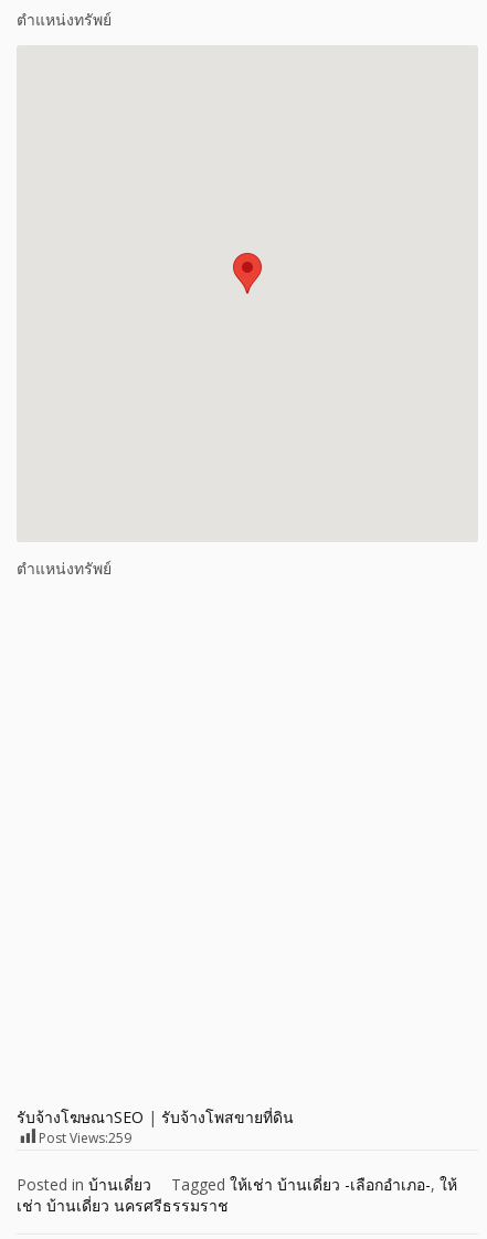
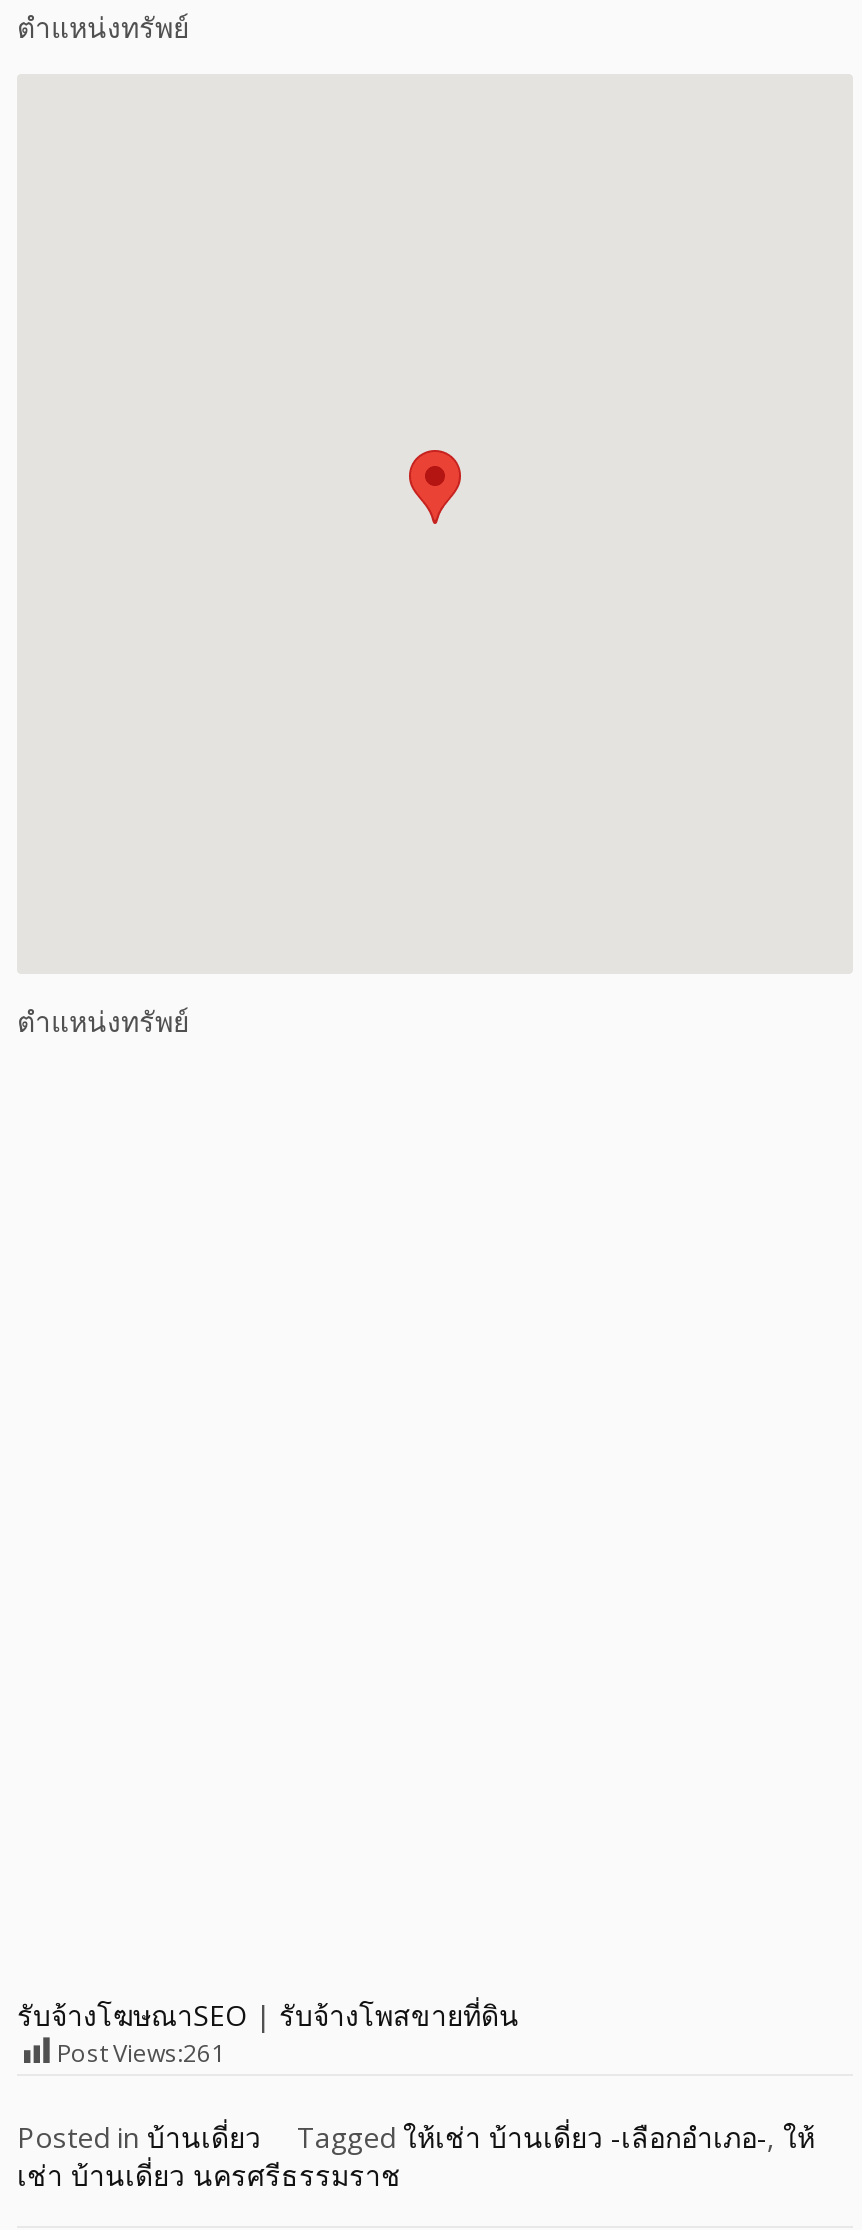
[39,1129,131,1148] Post Views:259 -> [57,2037,225,2071] Post Views:261

